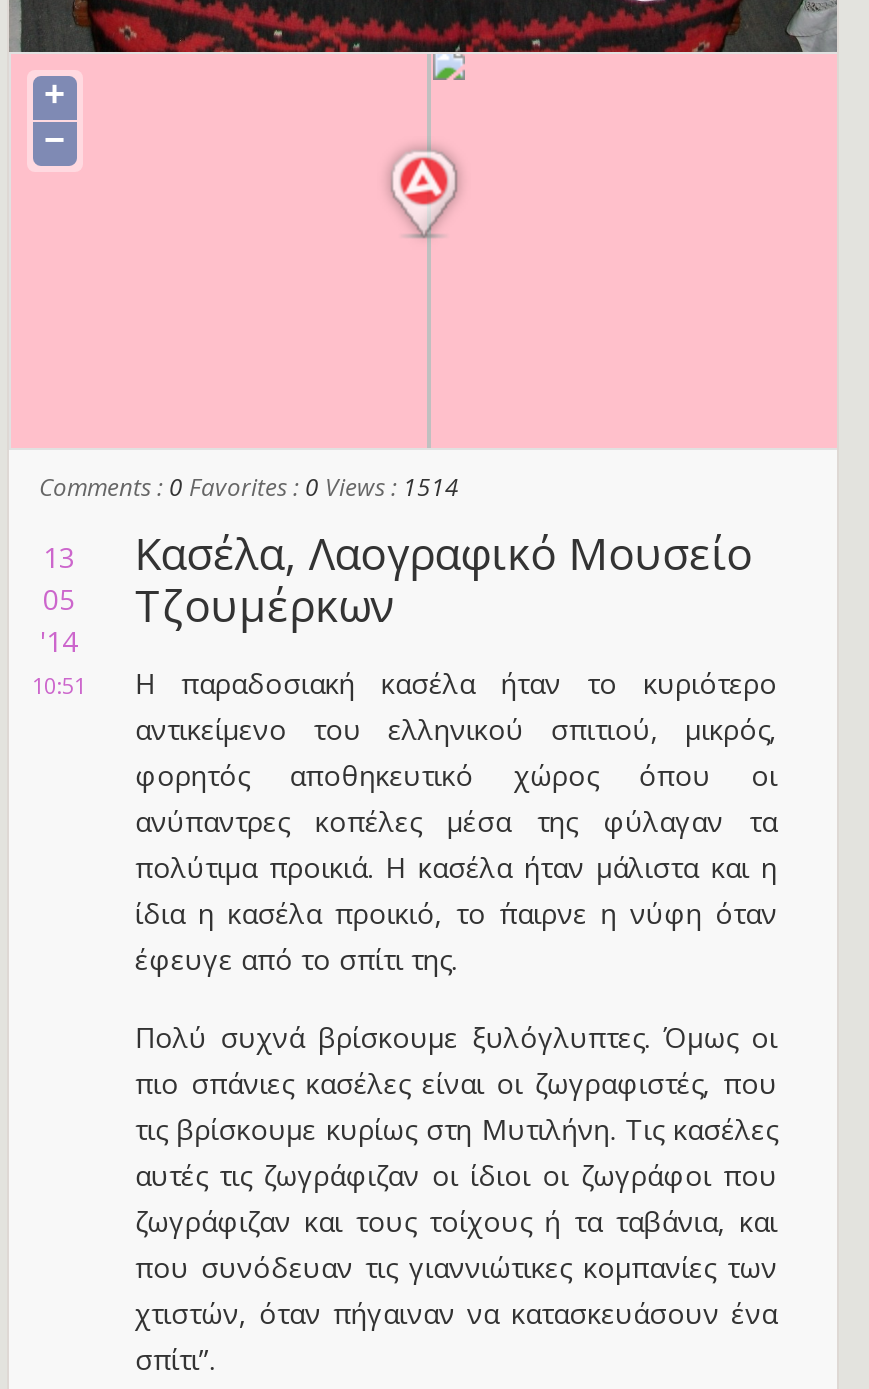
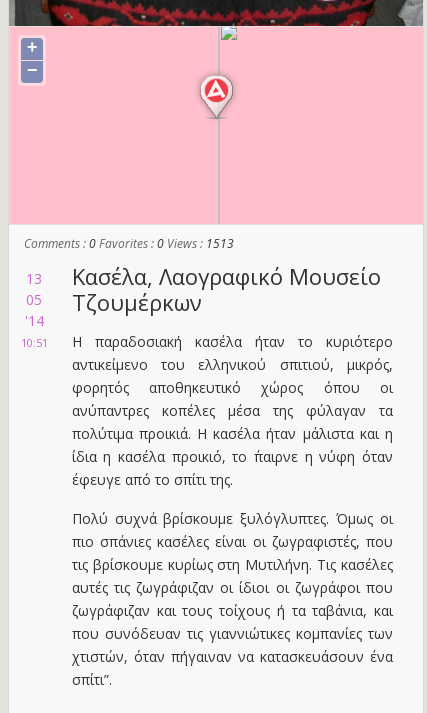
[39,470,459,504] Comments : 0 Favorites : 0 Views : 1514 -> [24,235,234,252] Comments : 0 Favorites : 0 Views : 1513

